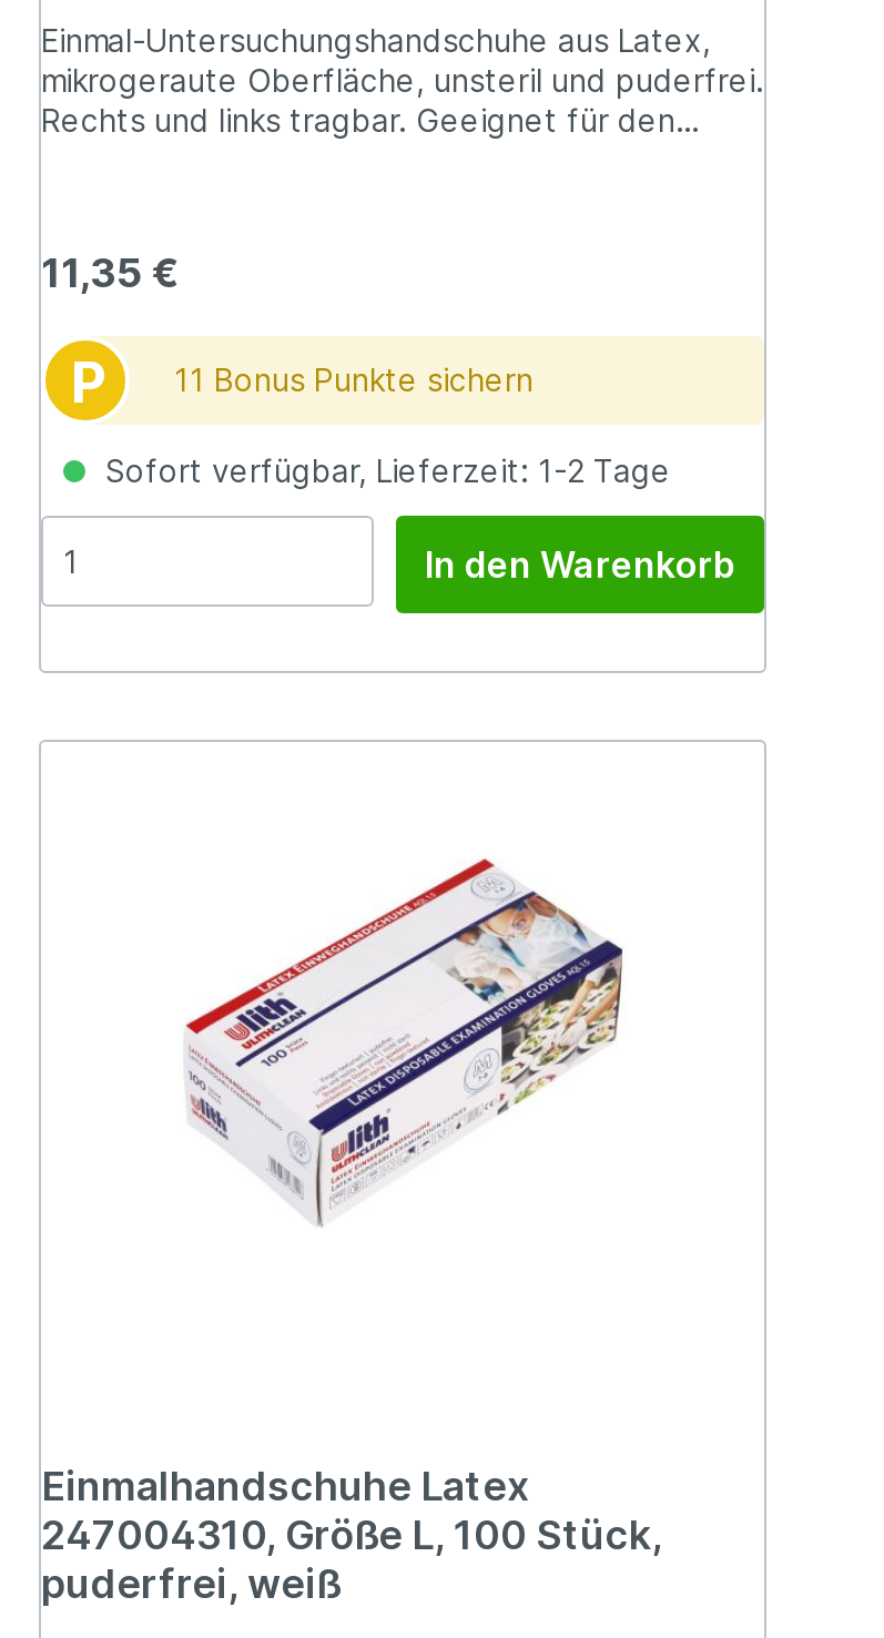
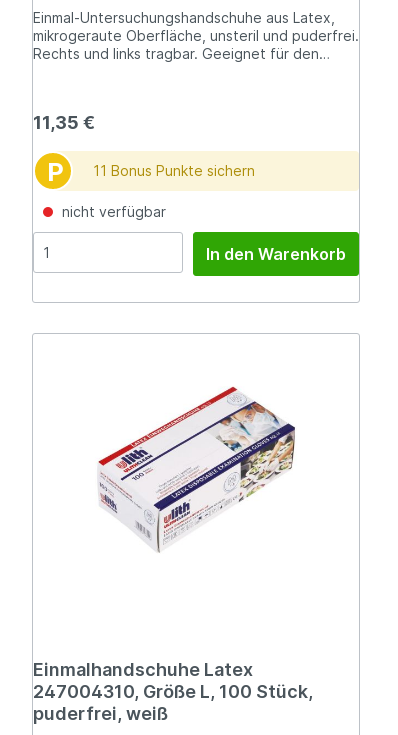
[96,451,671,489] Sofort verfügbar, Lieferzeit: 1-2 Tage -> [58,203,166,220] nicht verfügbar

